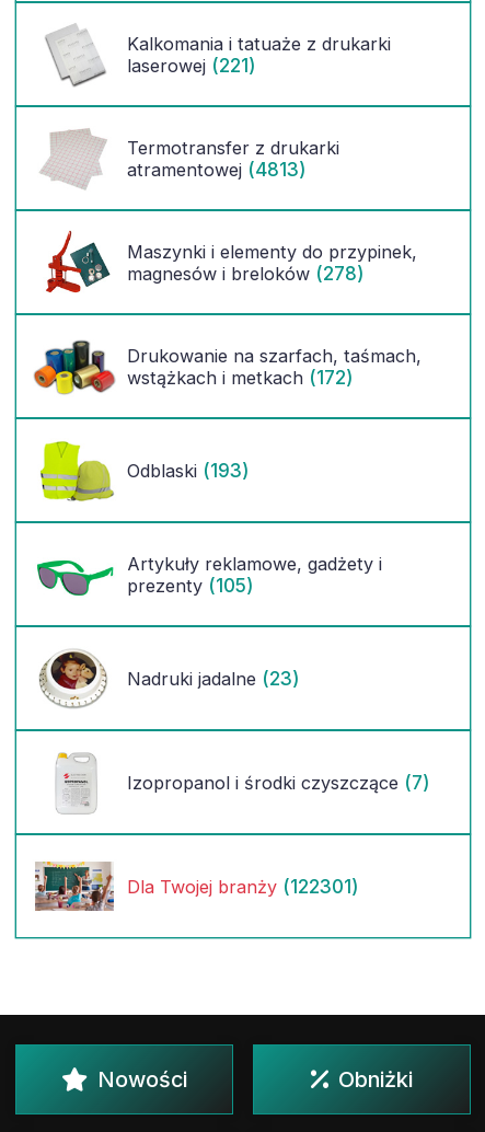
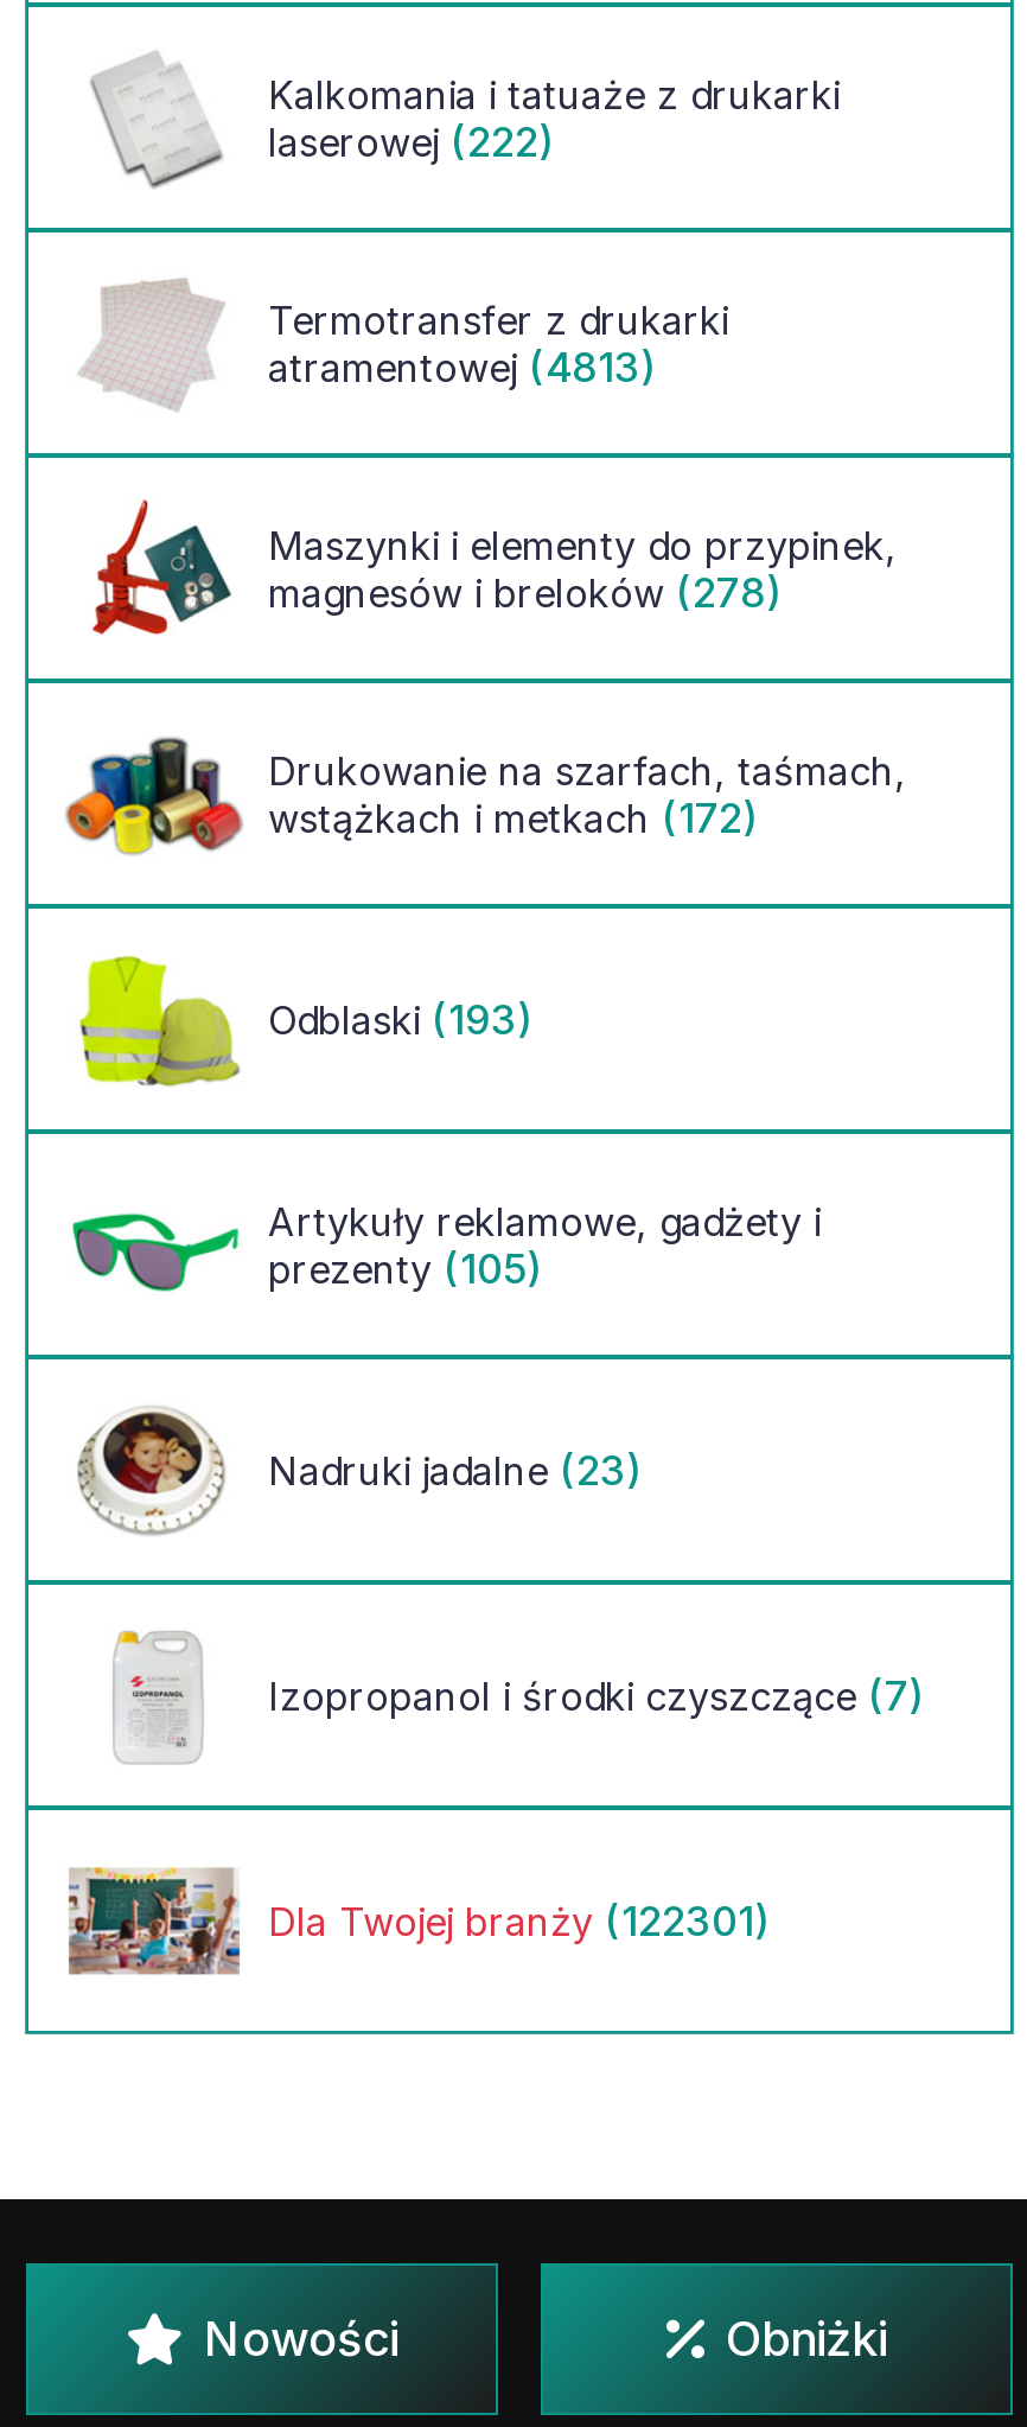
[127,53,256,76] laserowej (221) -> [268,115,555,165] laserowej (222)

